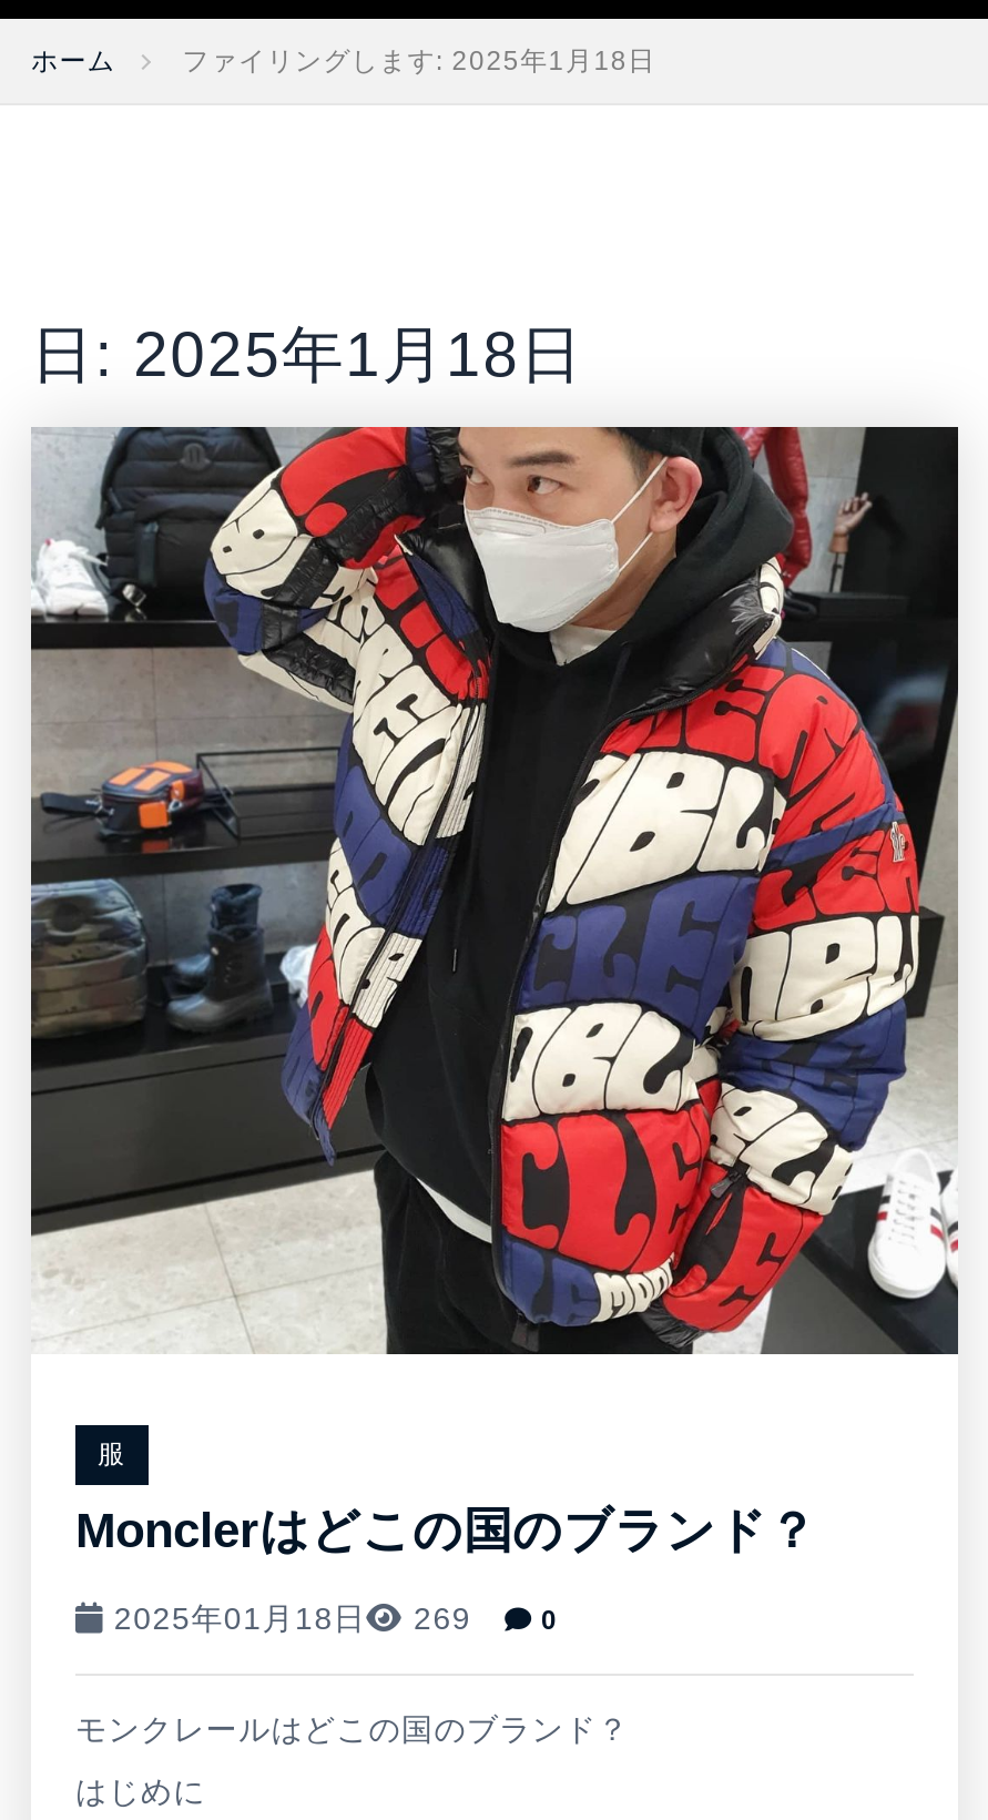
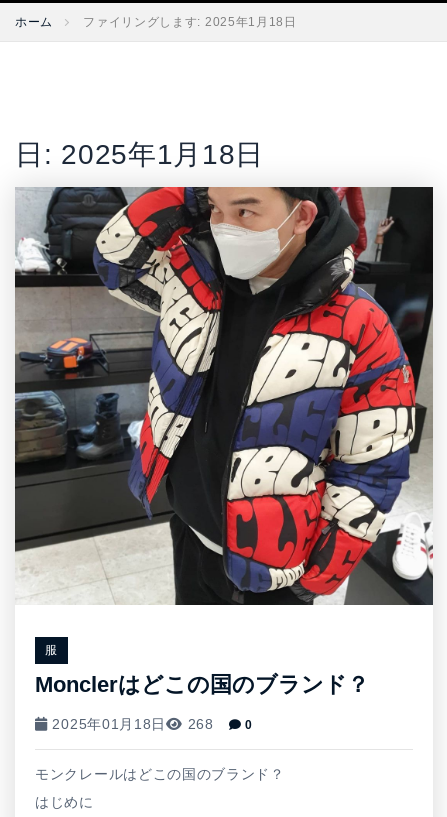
[104,1600,558,1636] 2025年01月18日 269 0 -> [48,716,253,732] 2025年01月18日 268 0

